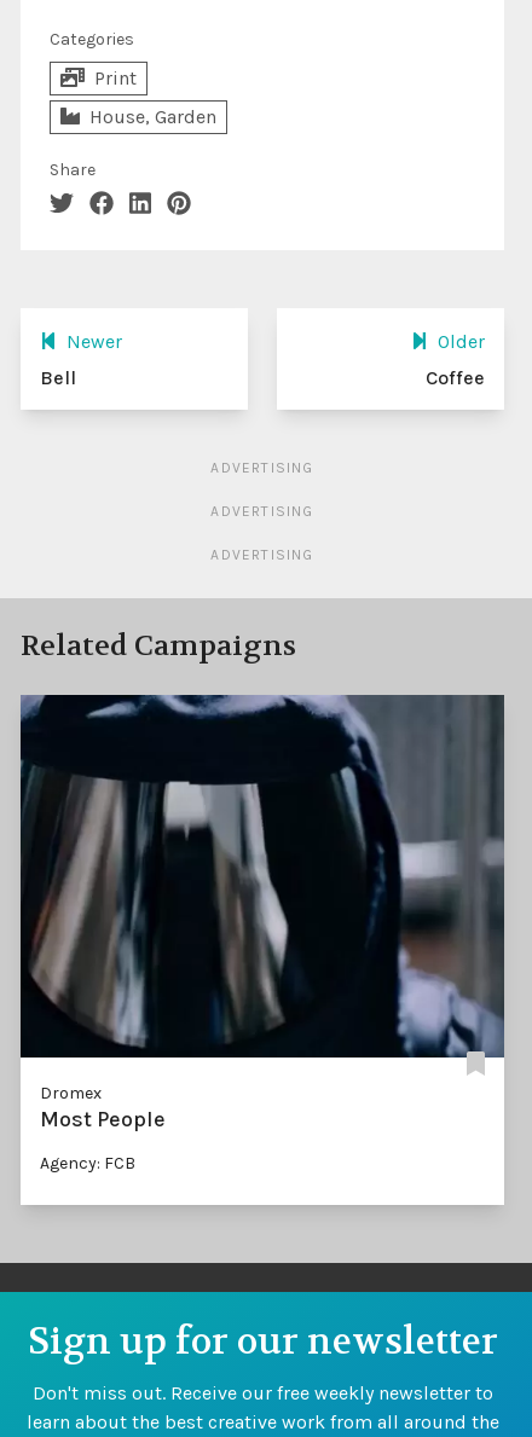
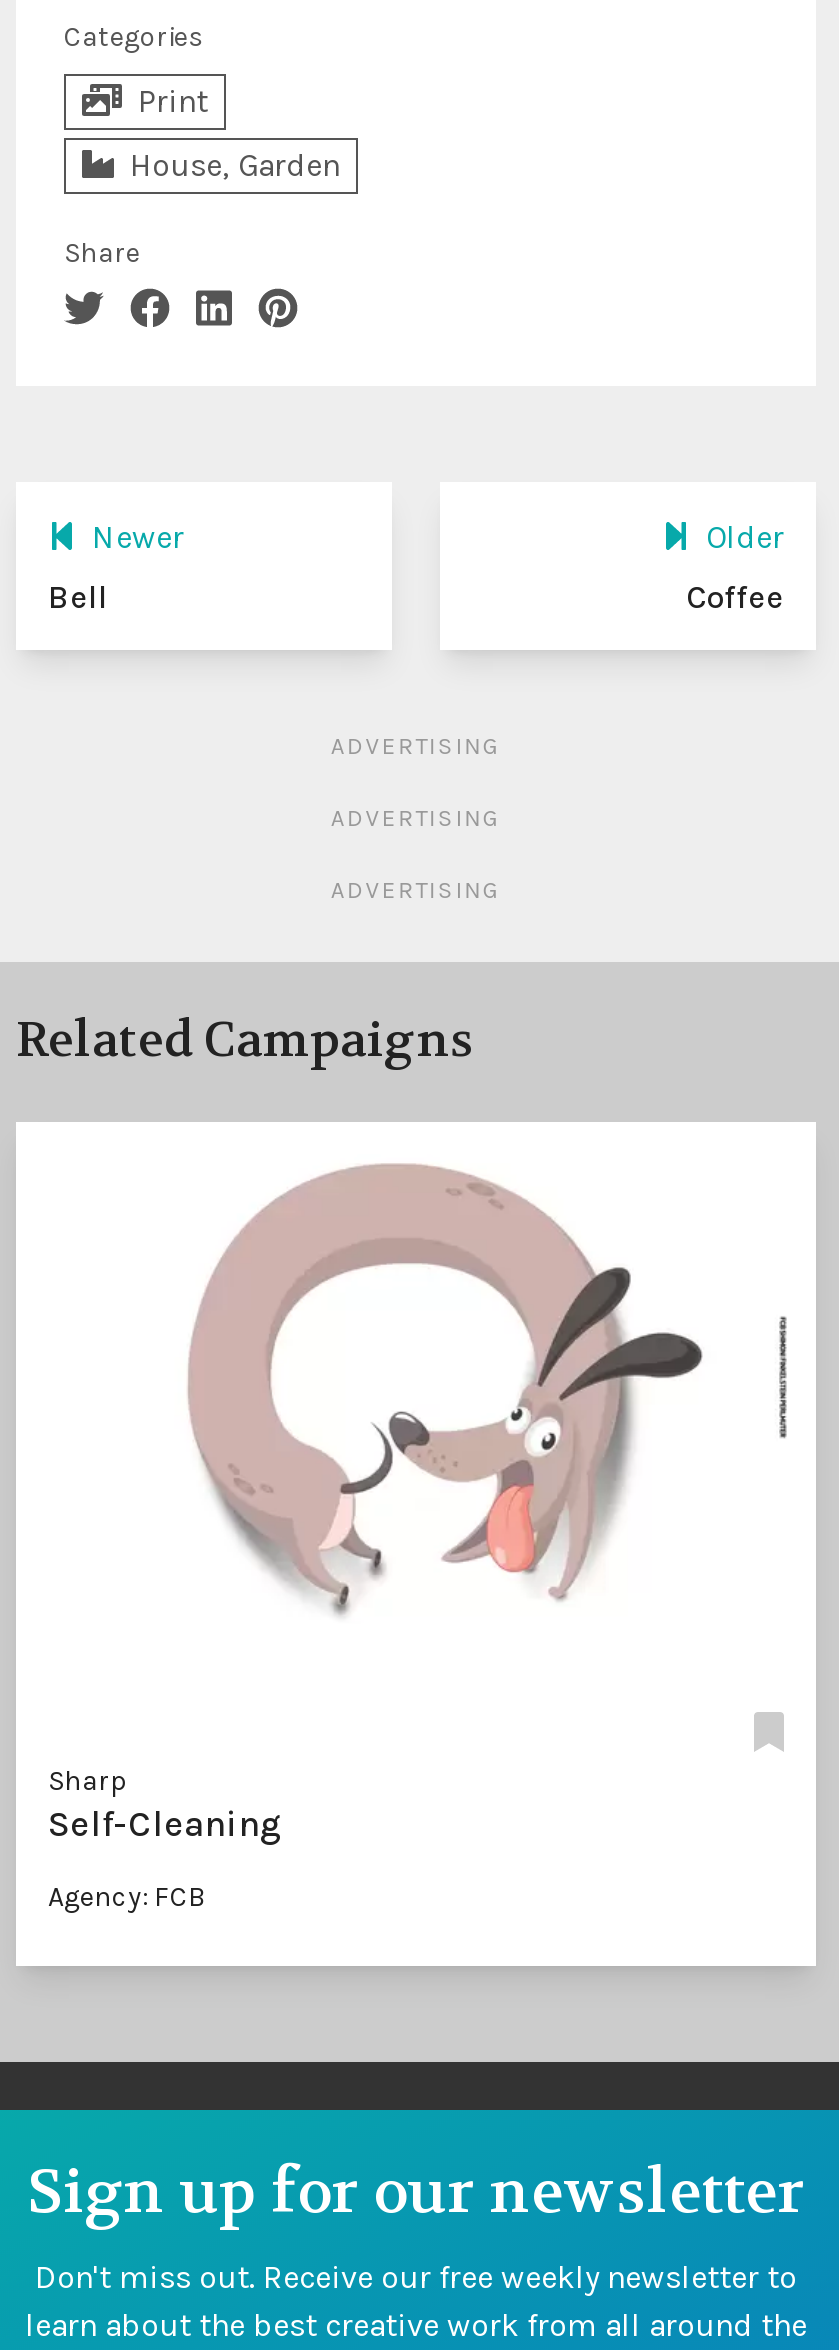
[19,694,505,1132] [image] | Dromex | Most People -> [16,1122,816,1846] [image] | Sharp | Self-Cleaning

